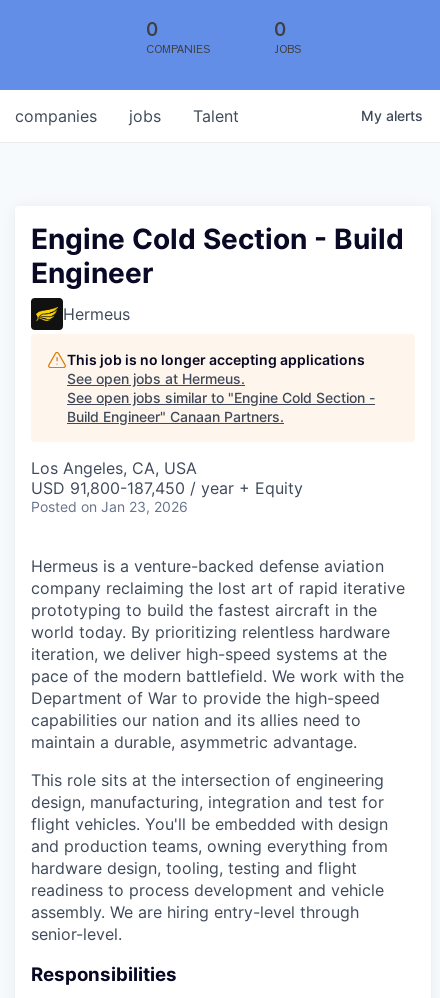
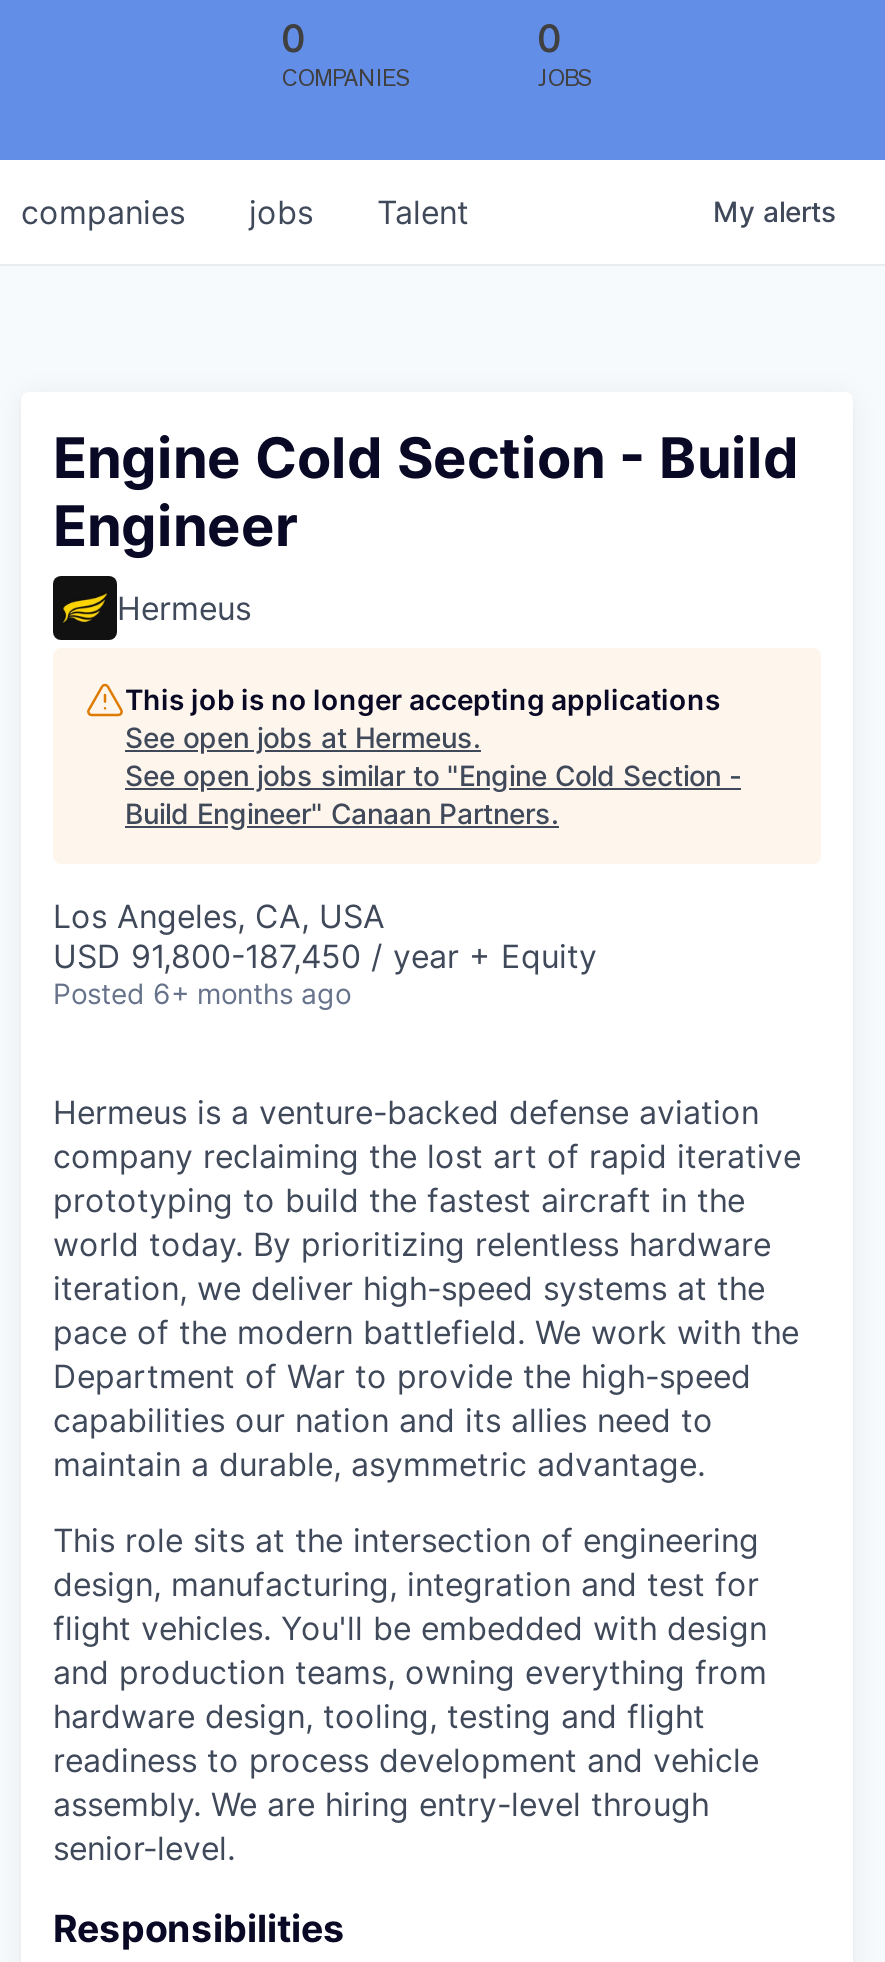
[31,498,188,515] Posted on Jan 23, 2026 -> [53,976,351,1010] Posted 6+ months ago

